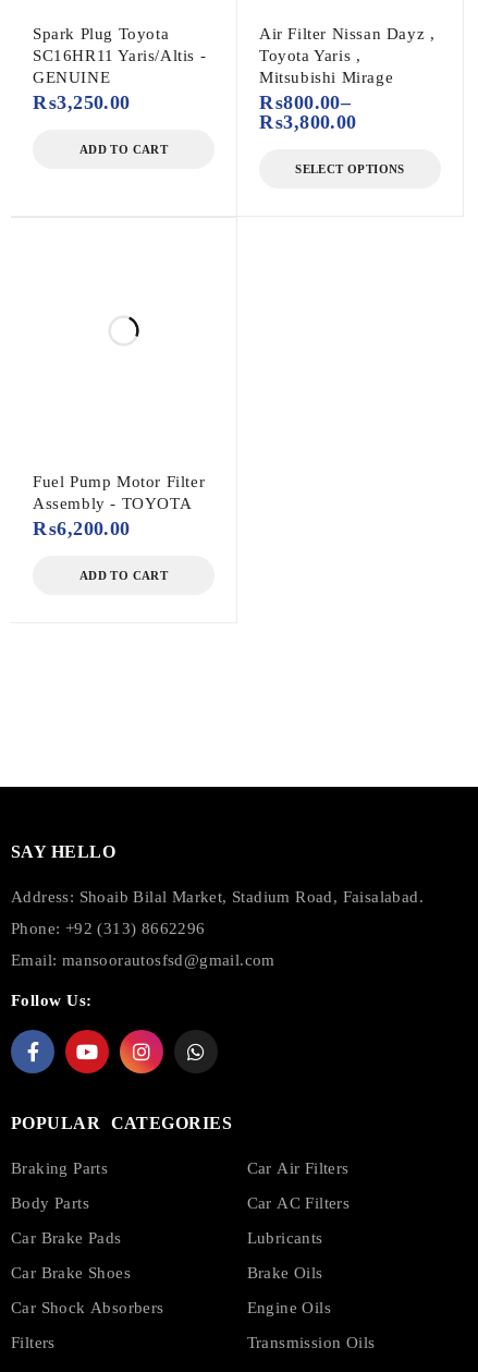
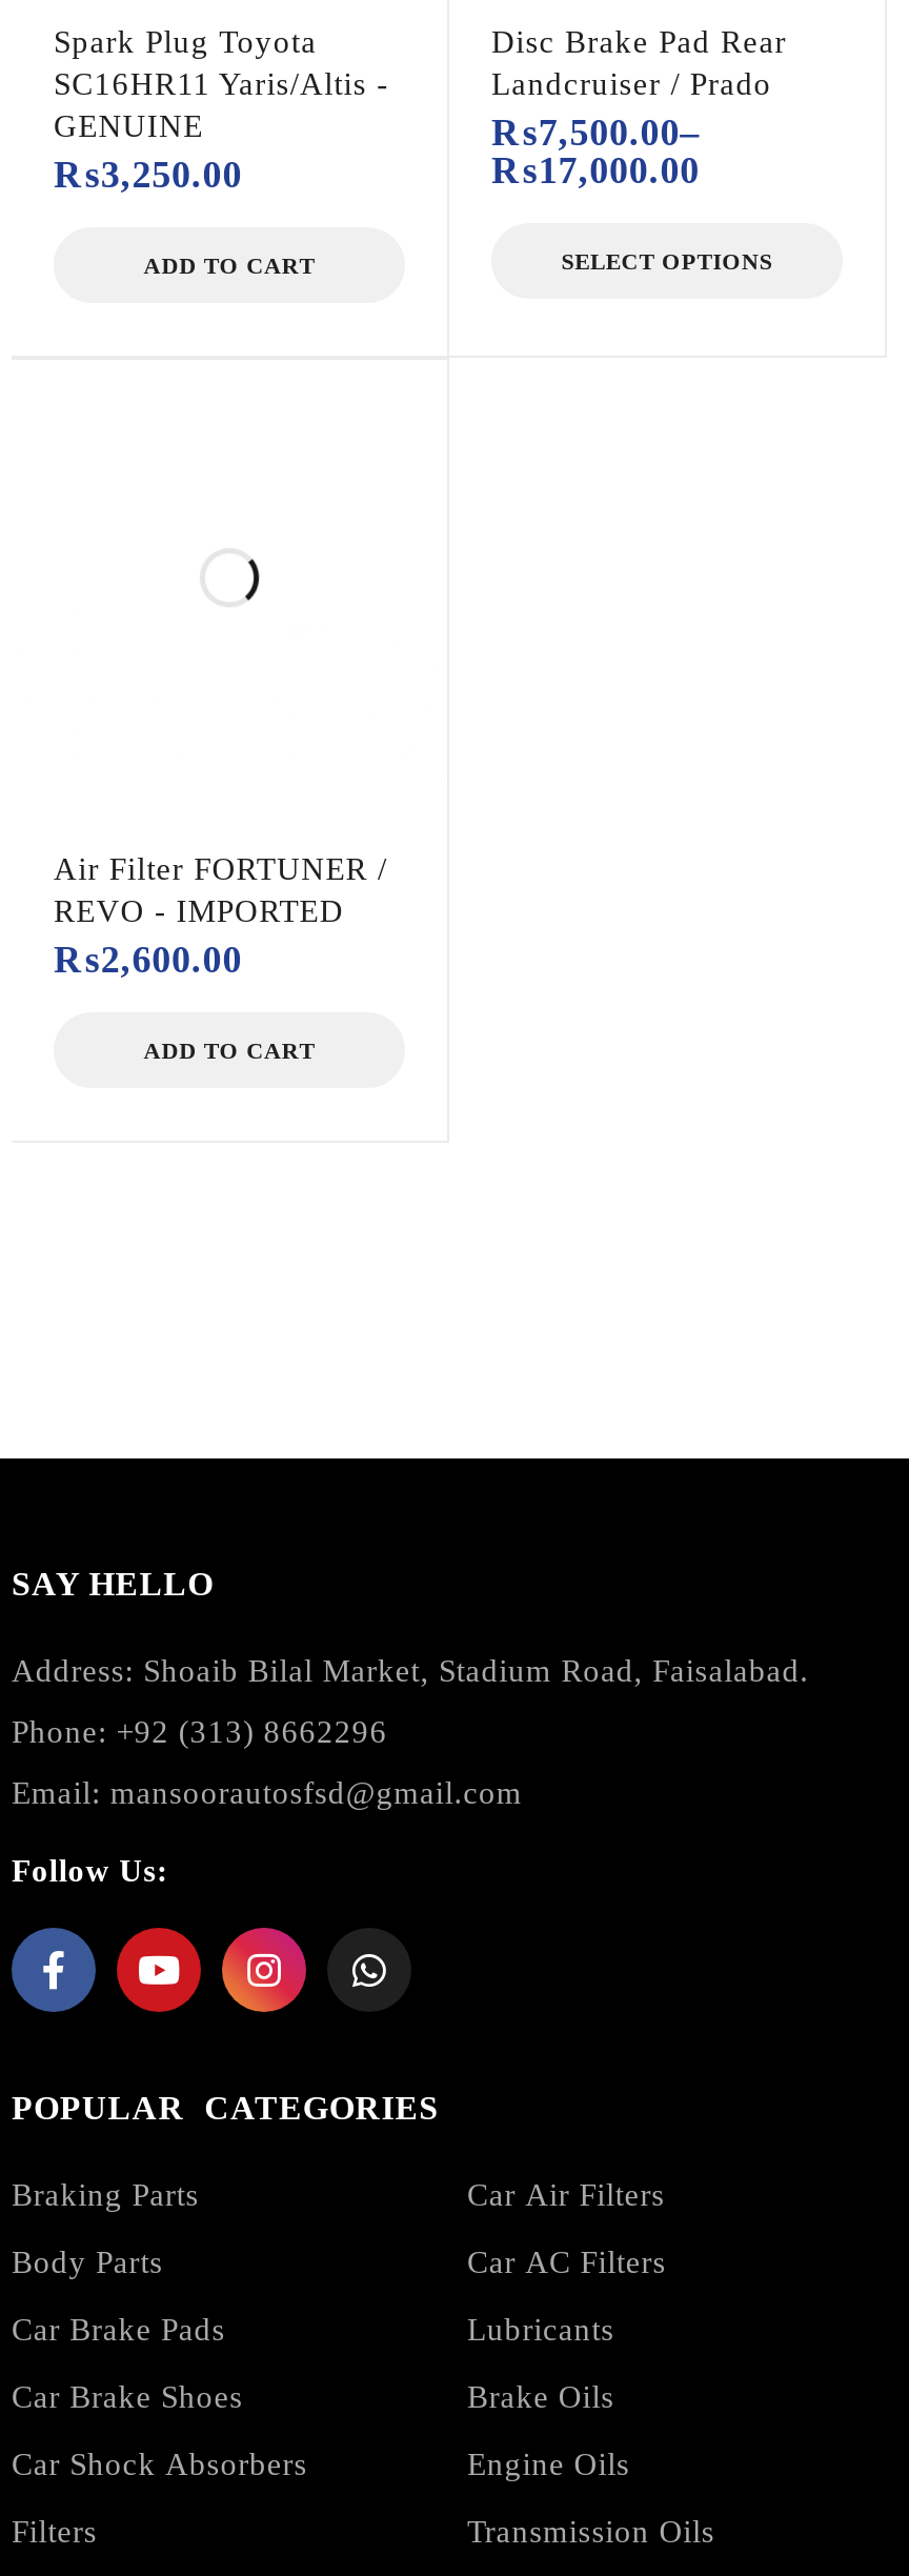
[259,25,435,133] Air Filter Nissan Dayz , | Toyota Yaris , | Mitsubishi Mirage | ₨800.00– | ₨3,800.00 -> [491,26,787,192] Disc Brake Pad Rear | Landcruiser / Prado | ₨7,500.00– | ₨17,000.00
[33,473,205,540] Fuel Pump Motor Filter | Assembly - TOYOTA | ₨6,200.00 -> [54,853,387,981] Air Filter FORTUNER / | REVO - IMPORTED | ₨2,600.00

